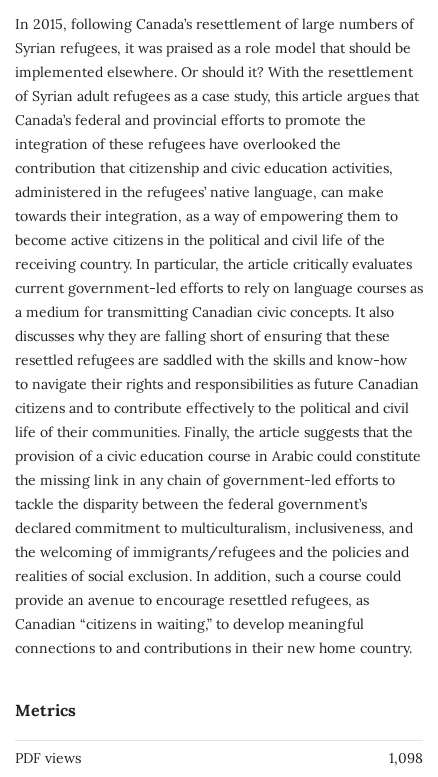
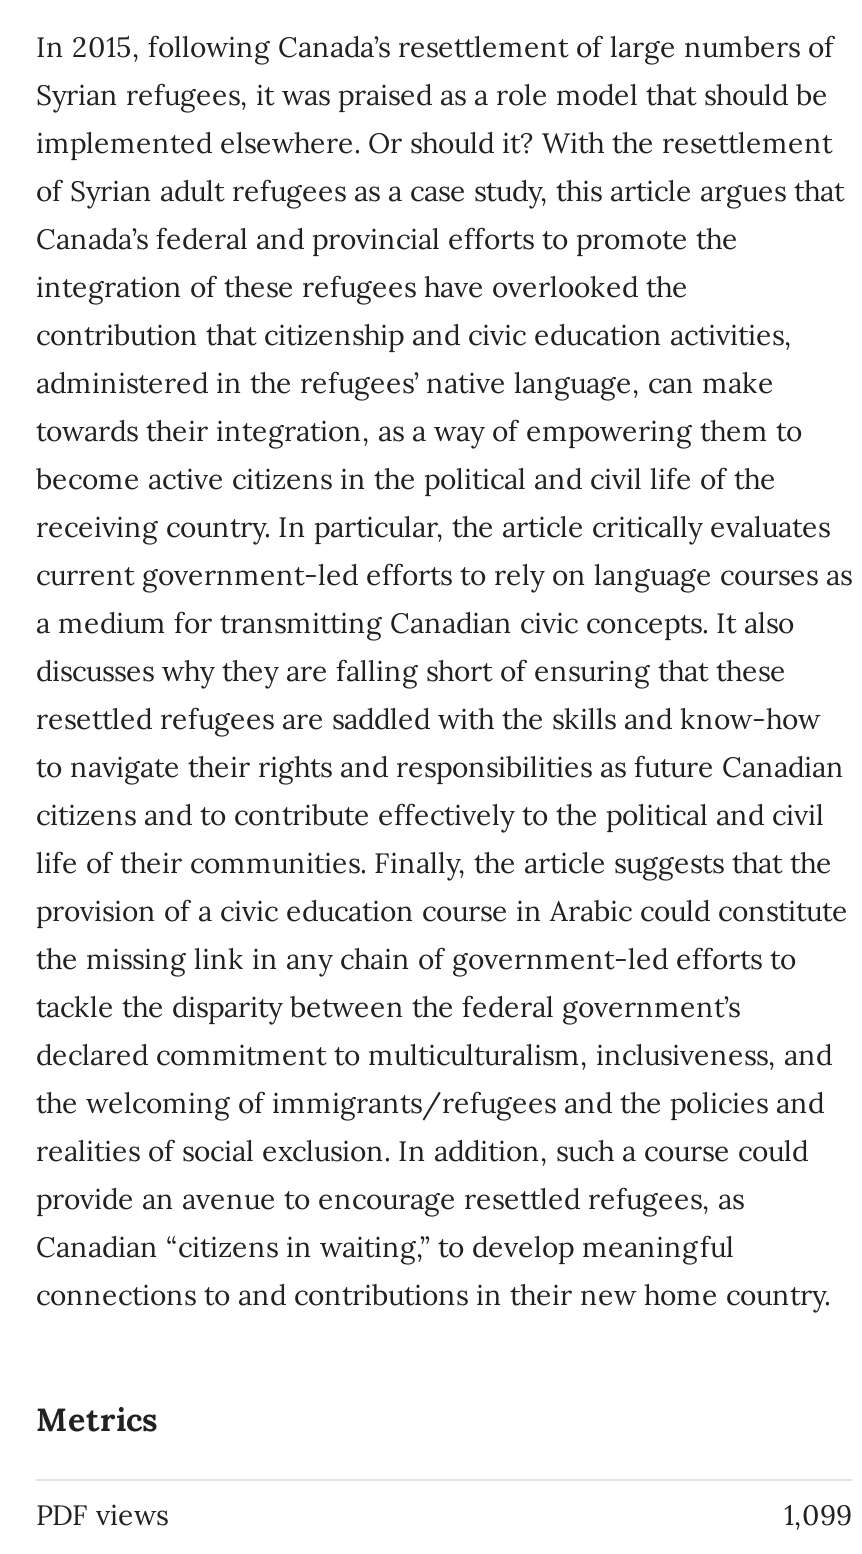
[389,749,423,767] 1,098 -> [784,1497,852,1533] 1,099

